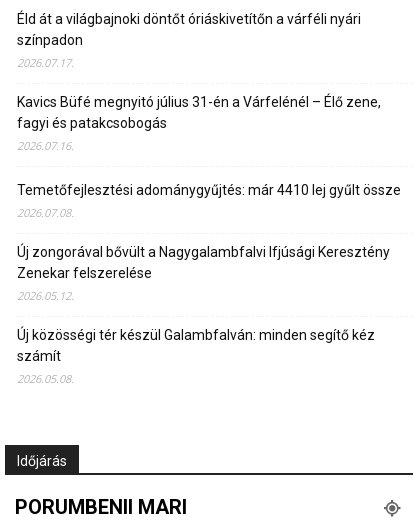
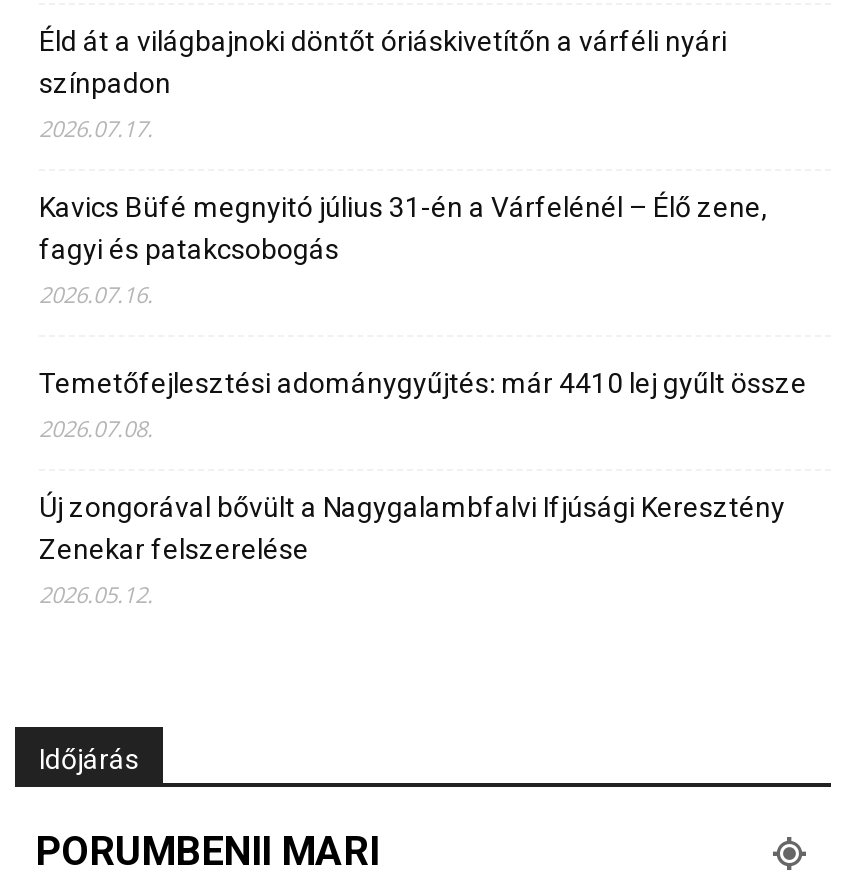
[17,327,375,386] Új közösségi tér készül Galambfalván: minden segítő kéz | számít | 2026.05.08. -> none

